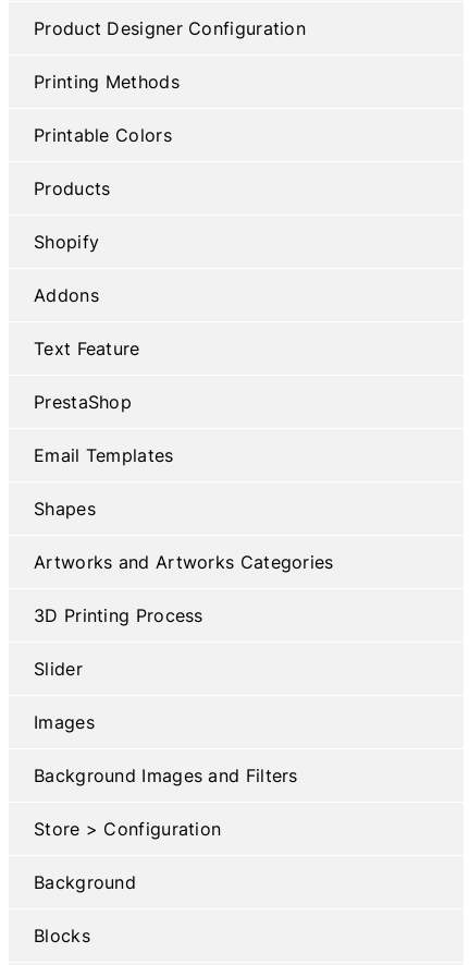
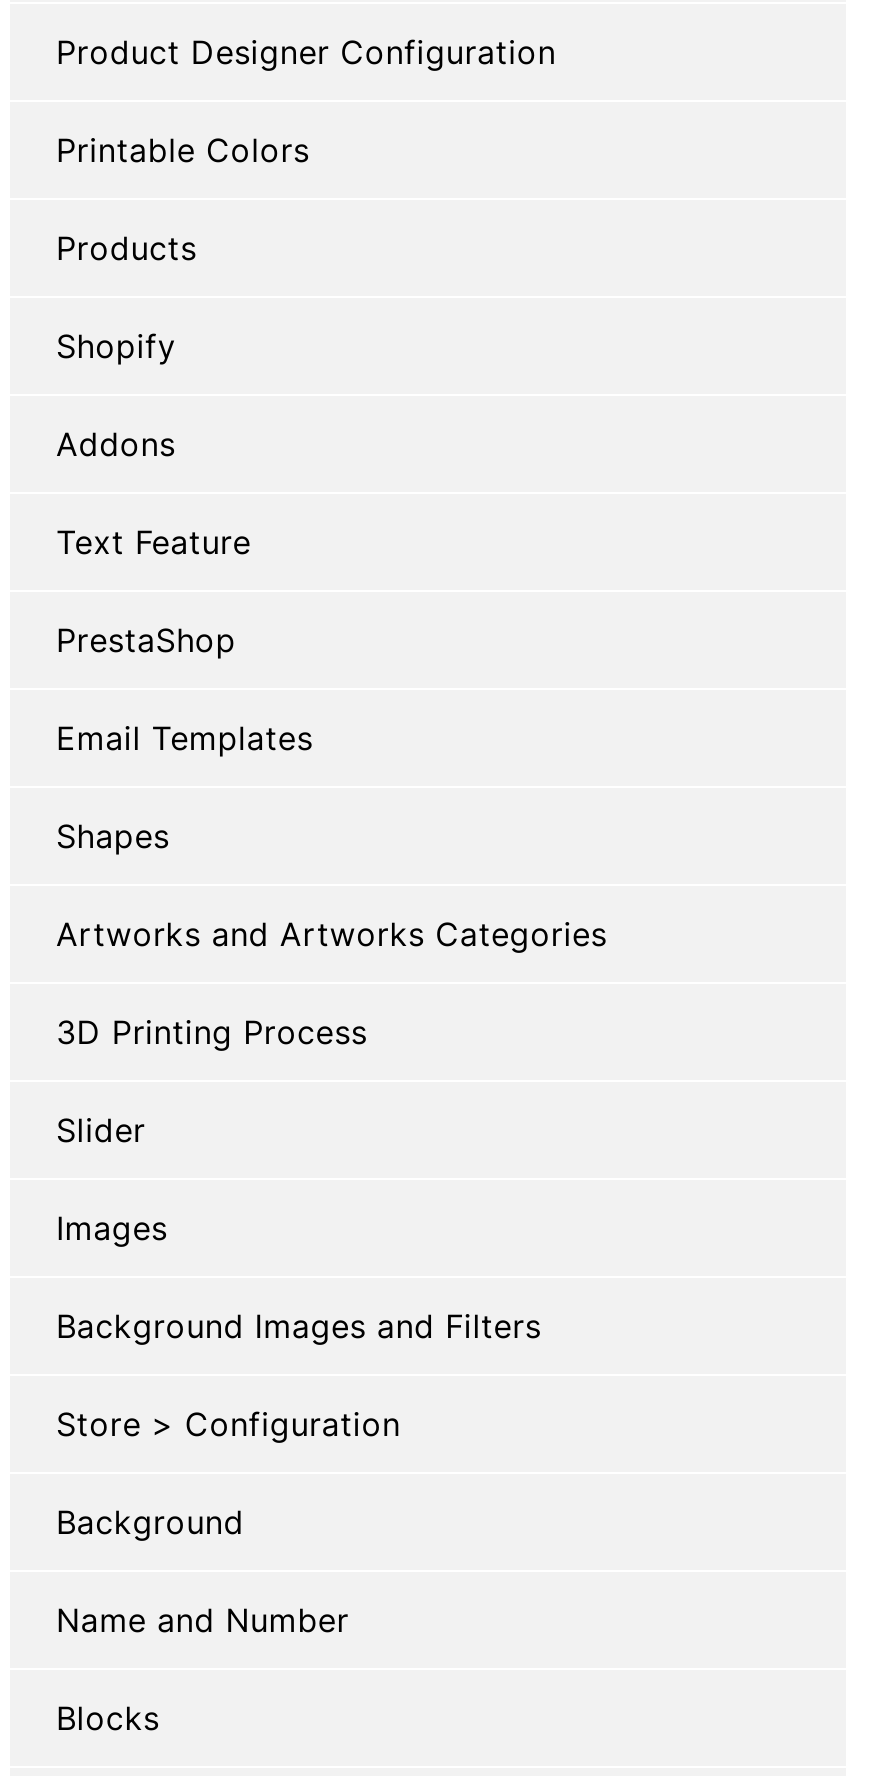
[34,70,179,94] Printing Methods -> none
moved [34,123,334,894] -> [56,128,607,1544]: Printable Colors | Products | Shopify | ... | Store > Configuration | Background
none -> [56,1598,349,1642] Name and Number

